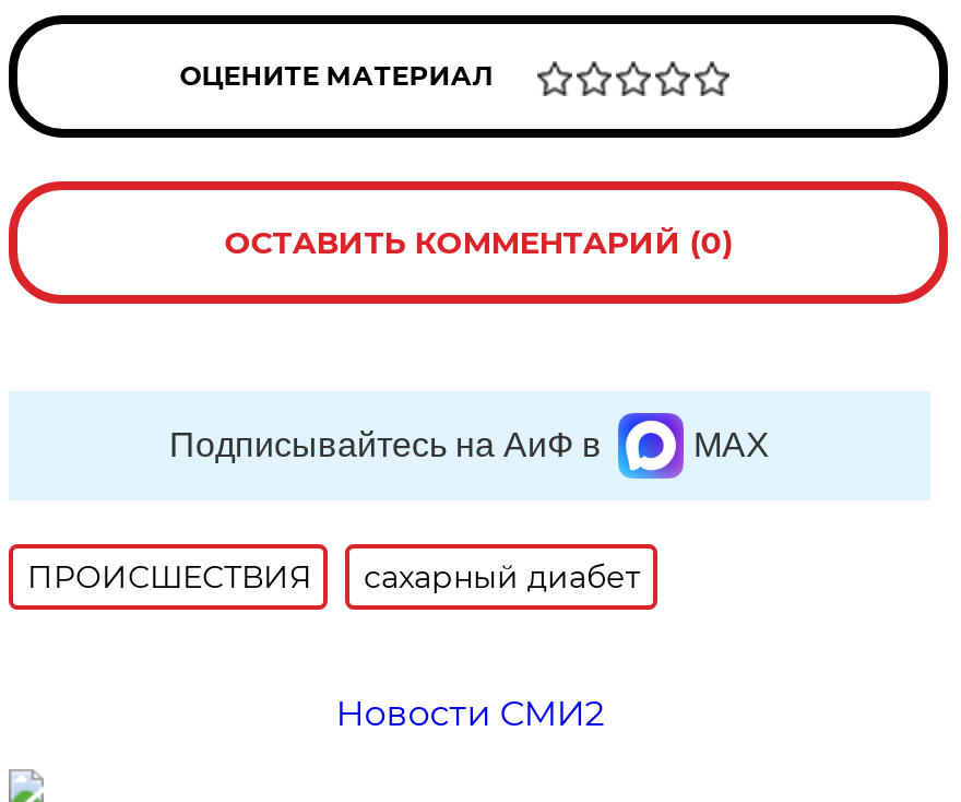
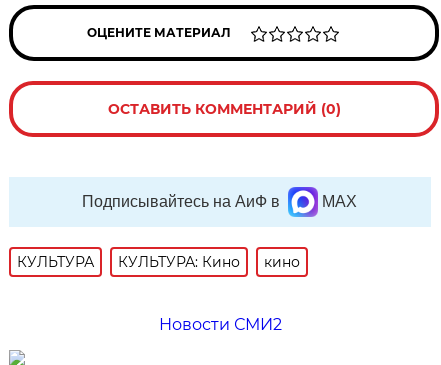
[27,557,641,596] ПРОИСШЕСТВИЯ | сахарный диабет -> [17,253,300,271] КУЛЬТУРА | КУЛЬТУРА: Кино | кино

